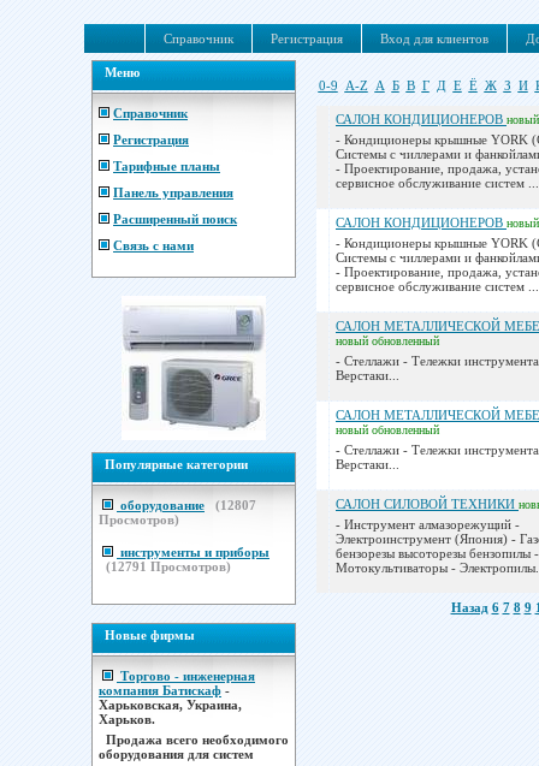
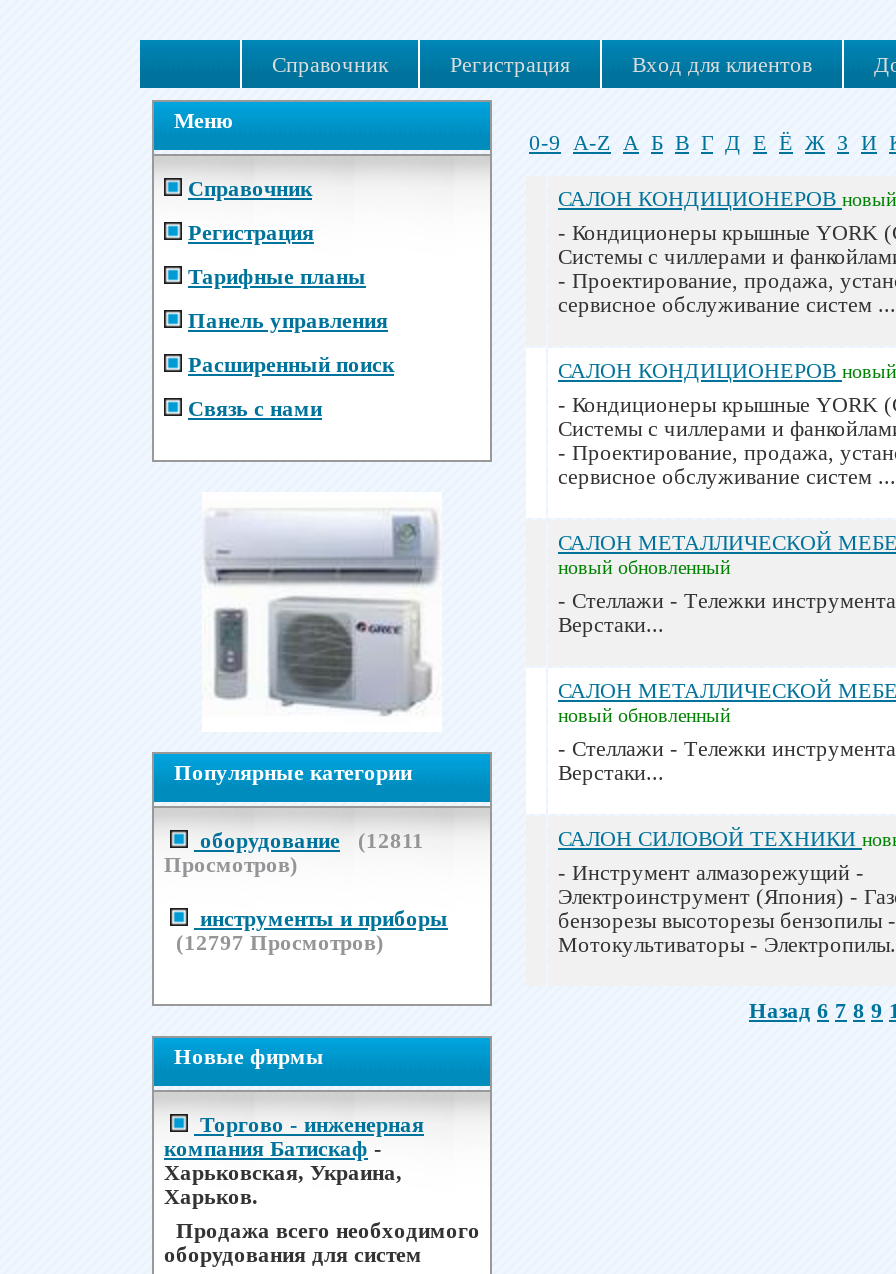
[120,498,256,512] оборудование (12807 -> [200,828,424,852] оборудование (12811
[106,559,231,574] (12791Просмотров) -> [176,930,384,954] (12797Просмотров)

